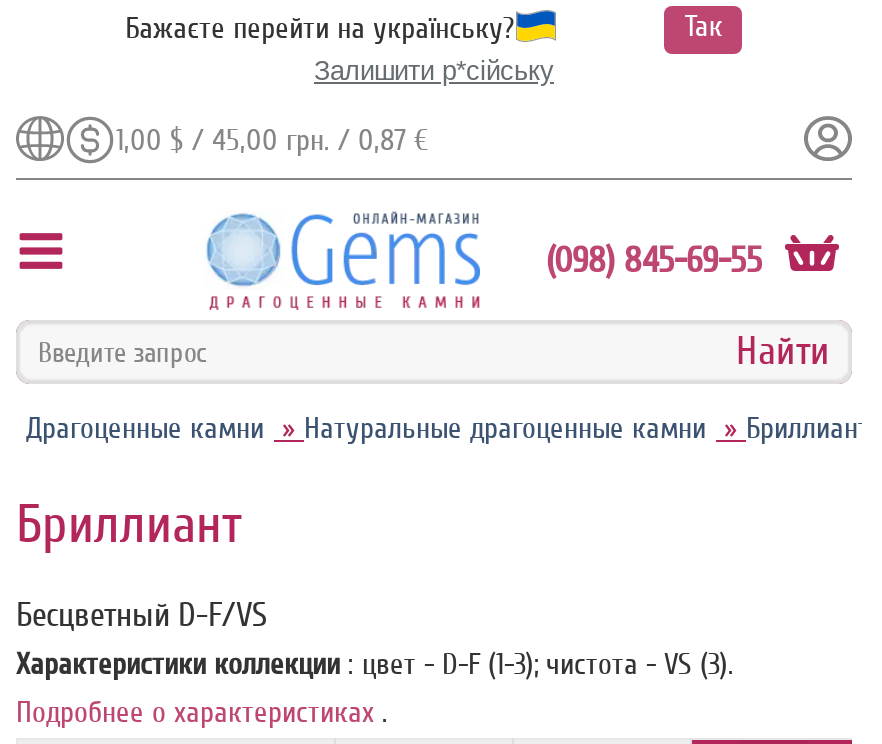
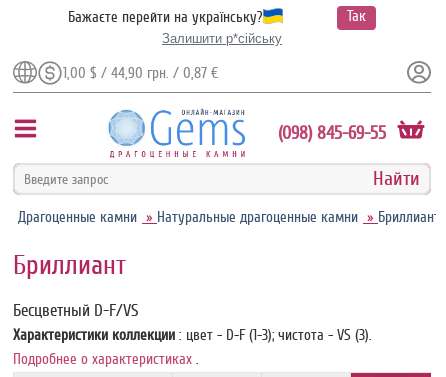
[116,123,428,157] 1,00 $ / 45,00 грн. / 0,87 € -> [63,64,218,81] 1,00 $ / 44,90 грн. / 0,87 €

